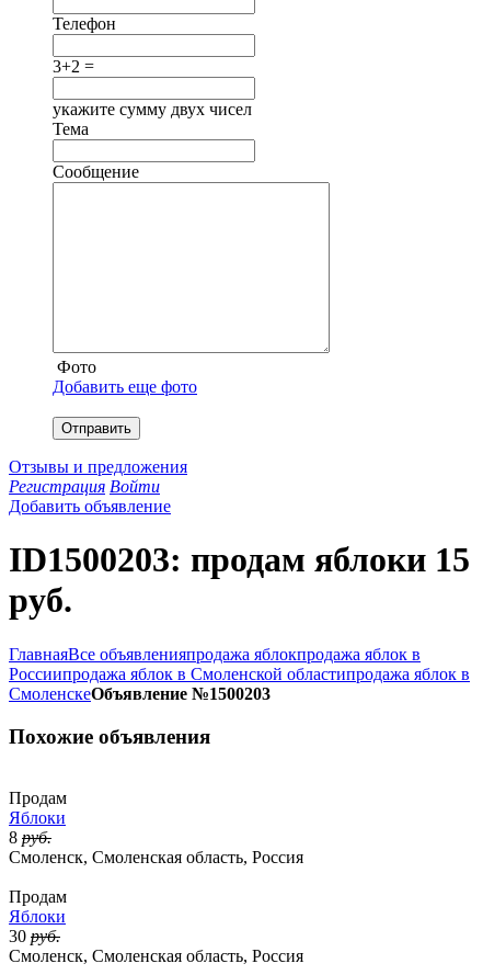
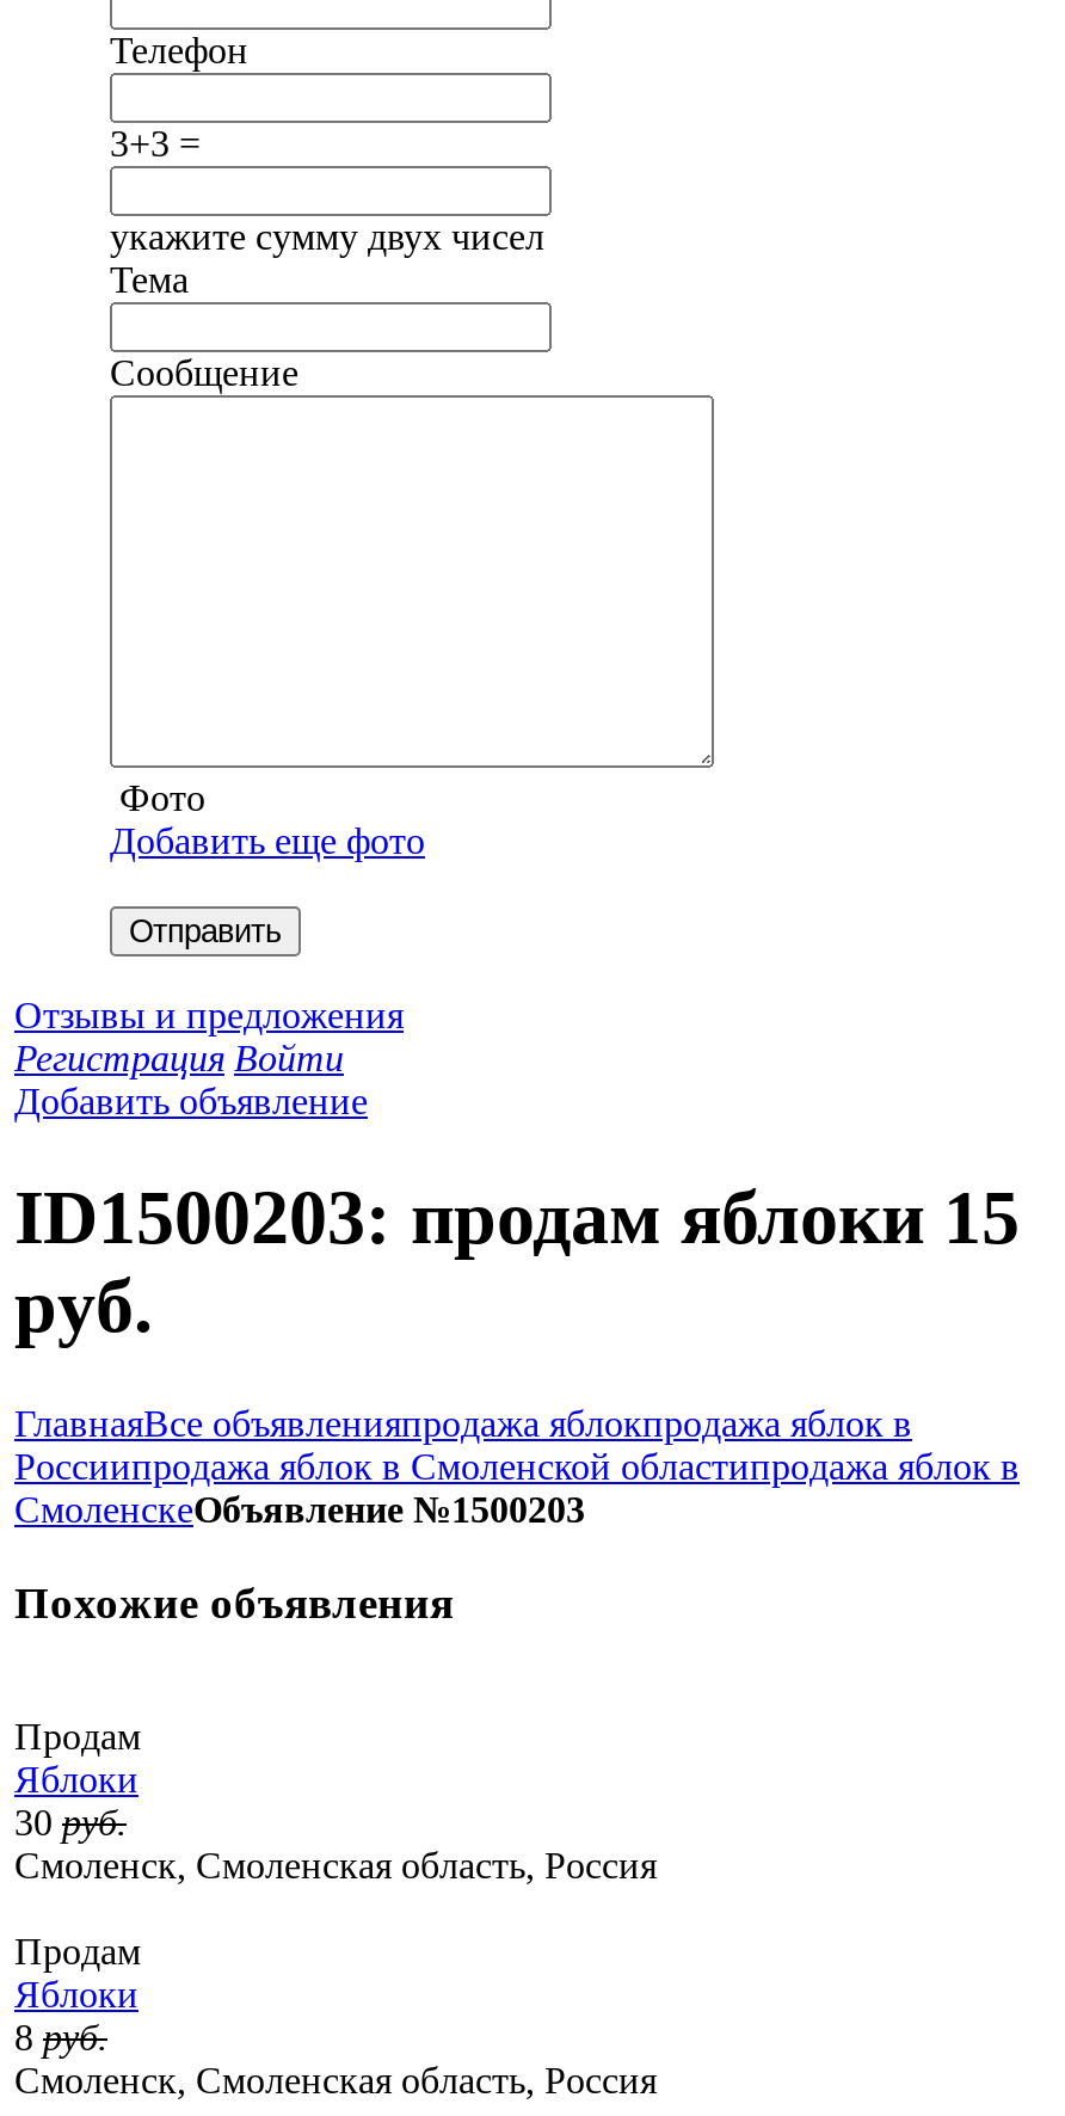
[53,57,94,76] 3+2 = -> [110,123,201,164] 3+3 =
[9,828,51,847] 8 руб. -> [14,1803,127,1843] 30 руб.
[9,927,60,946] 30 руб. -> [14,2018,107,2058] 8 руб.

